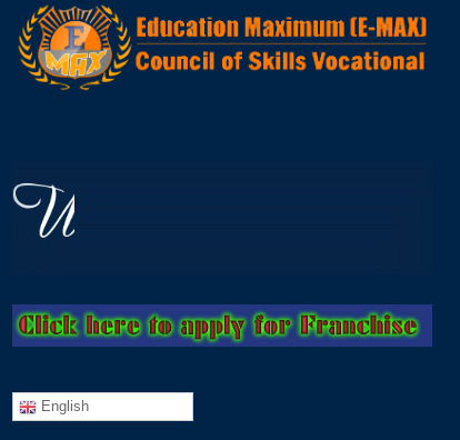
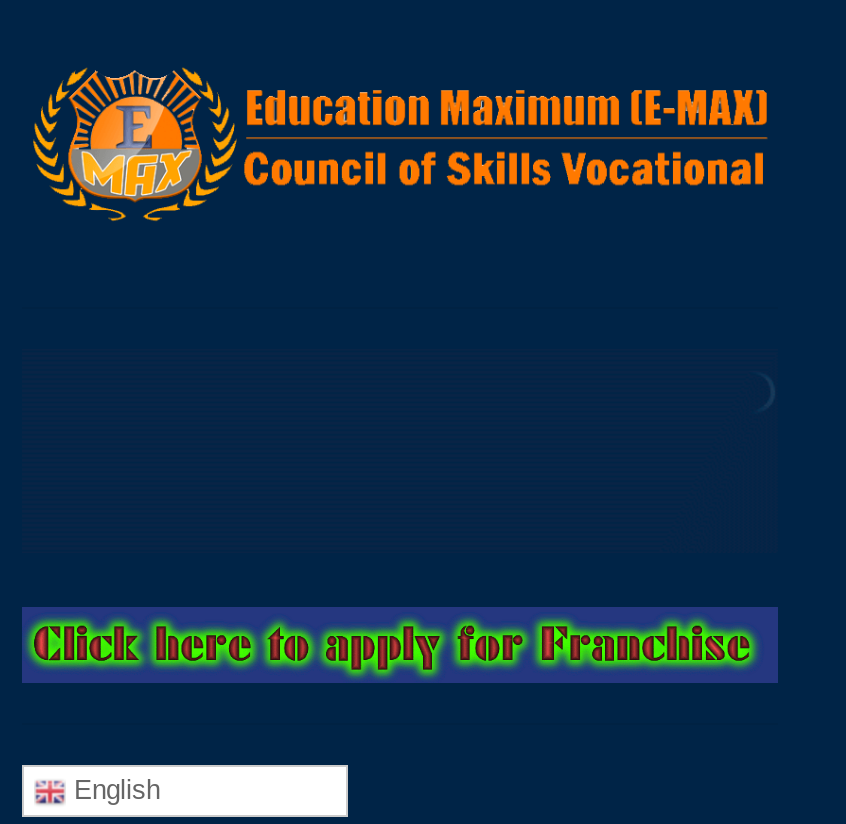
[12,182,76,239] [image] -> none

